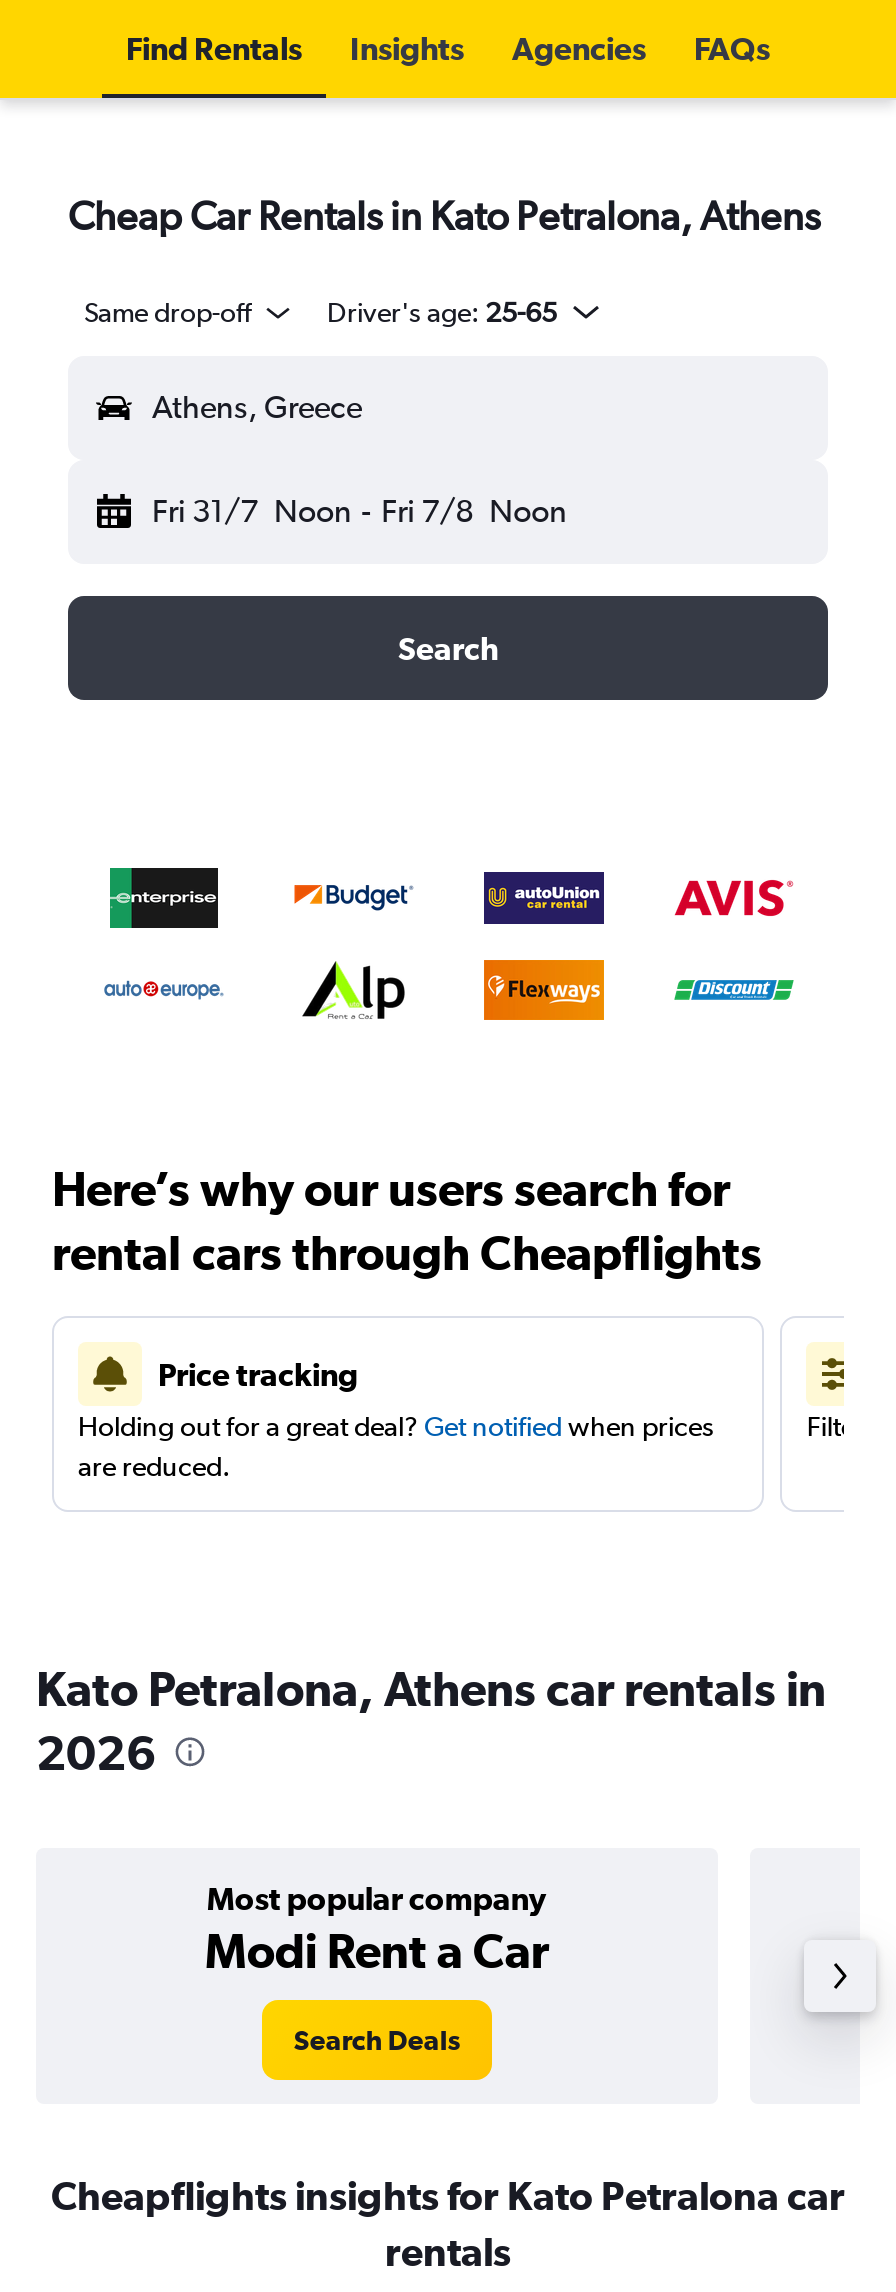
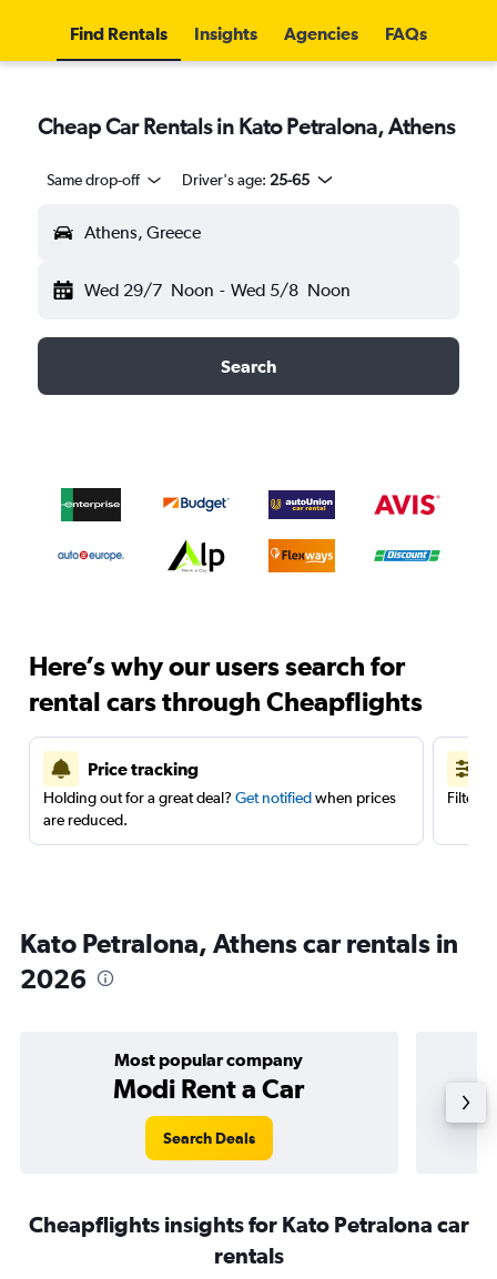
[152,492,567,530] Fri 31/7 Noon - Fri 7/8 Noon -> [84,280,350,301] Wed 29/7 Noon - Wed 5/8 Noon

